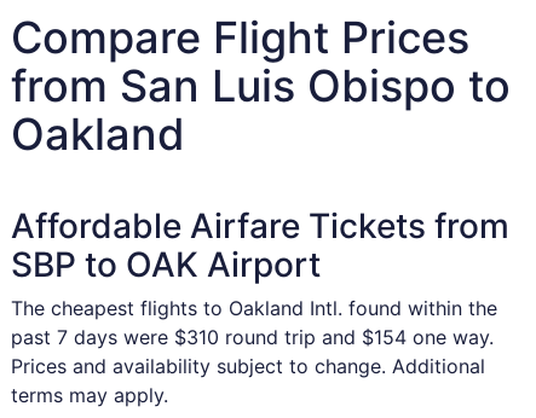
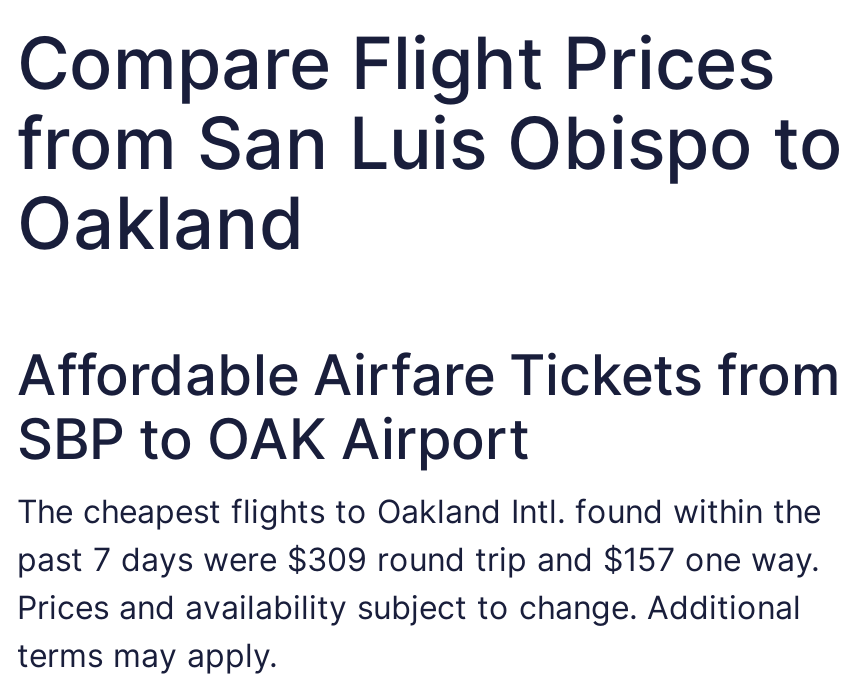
[11,325,494,349] past 7 days were $310 round trip and $154 one way. -> [17,539,819,579] past 7 days were $309 round trip and $157 one way.

